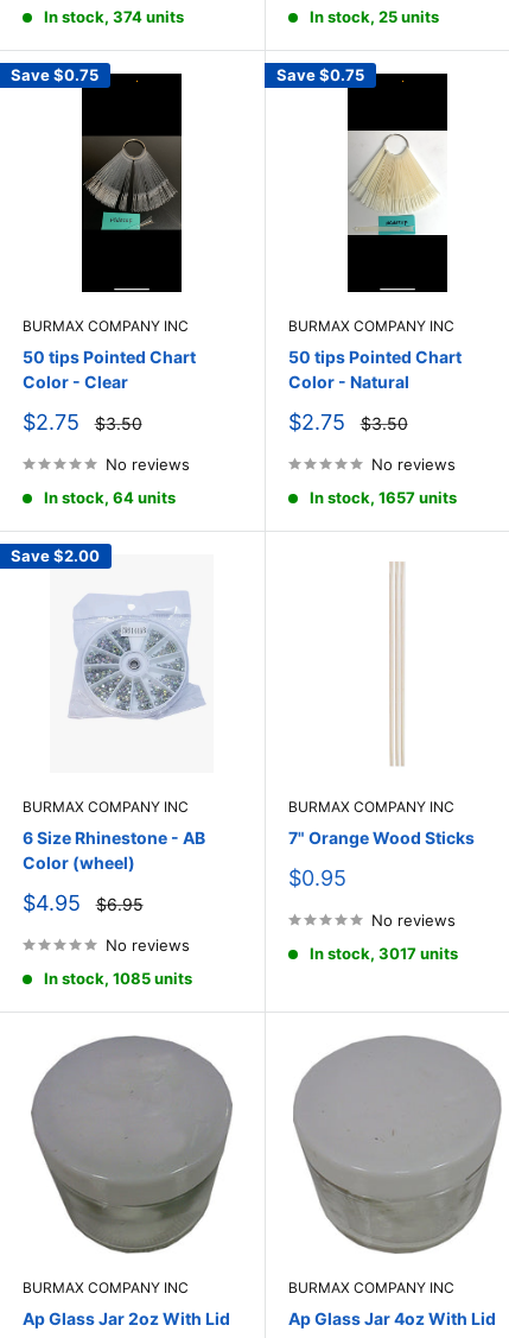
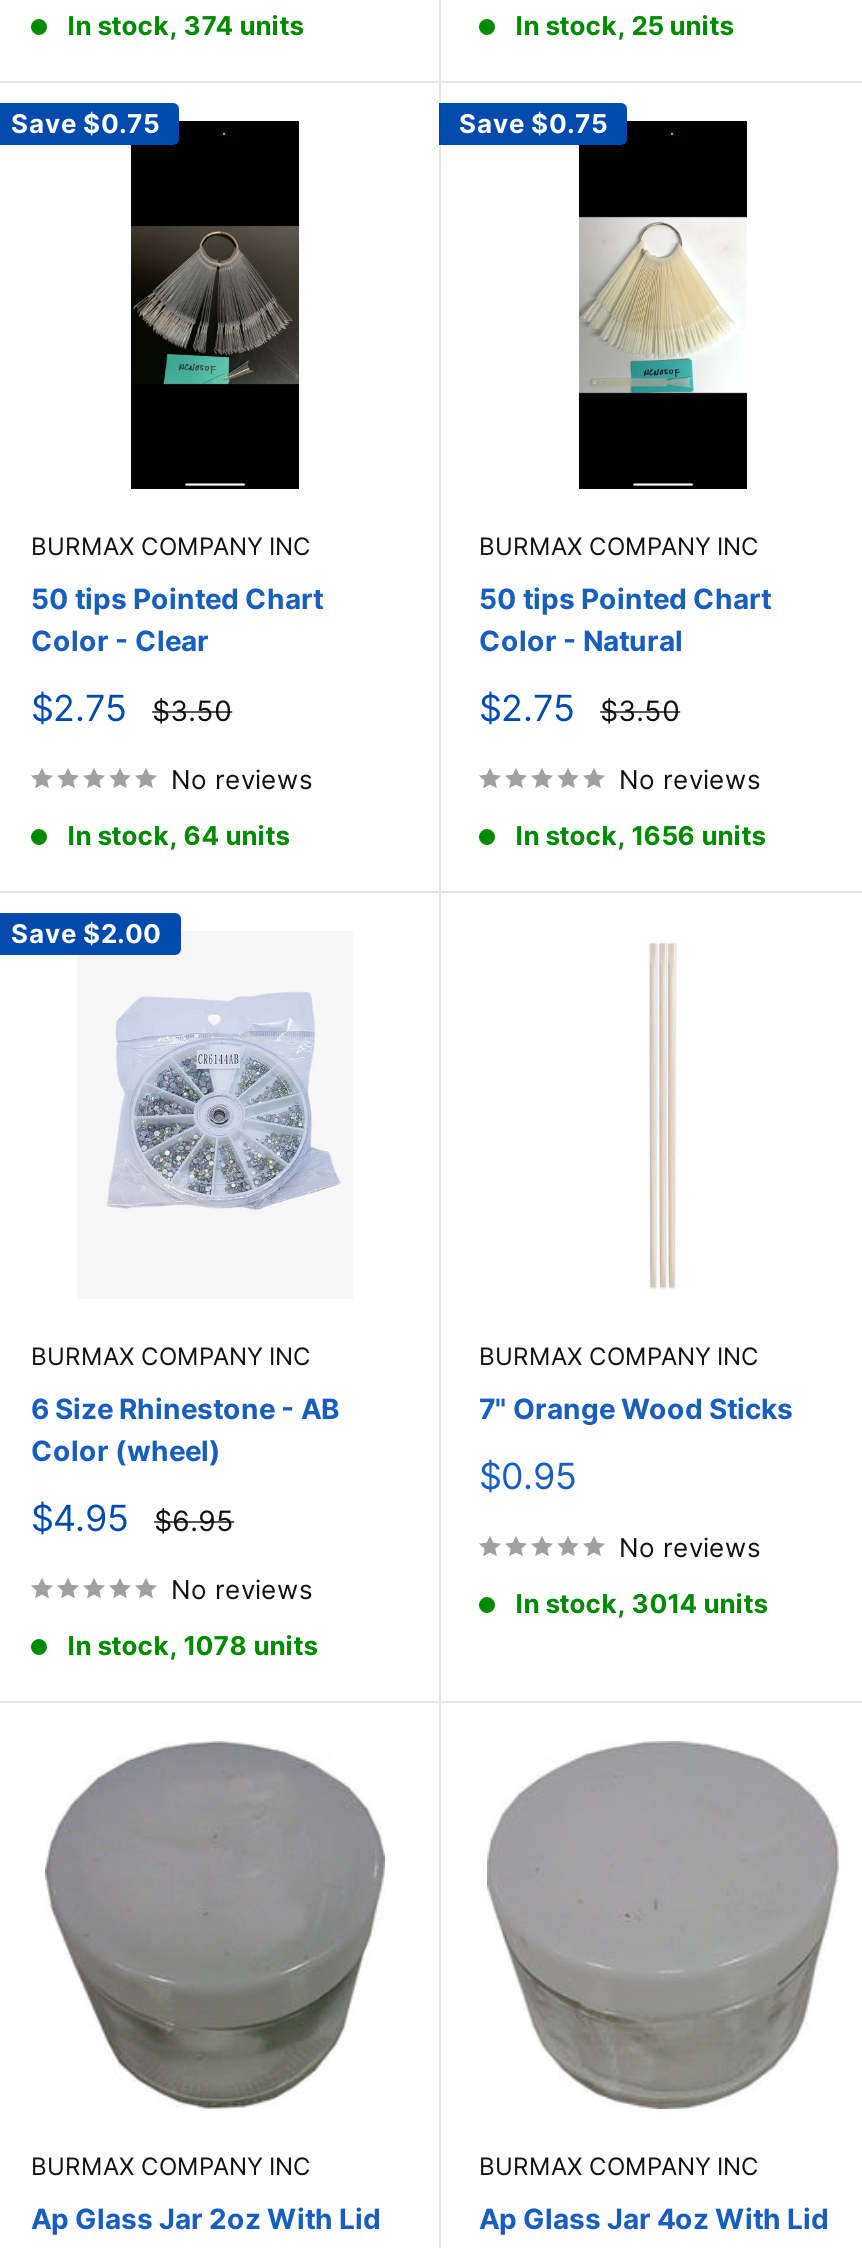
[310,488,457,507] In stock, 1657 units -> [515,819,765,851] In stock, 1656 units
[310,944,458,963] In stock, 3017 units -> [515,1587,767,1619] In stock, 3014 units
[44,969,192,988] In stock, 1085 units -> [67,1629,317,1661] In stock, 1078 units

